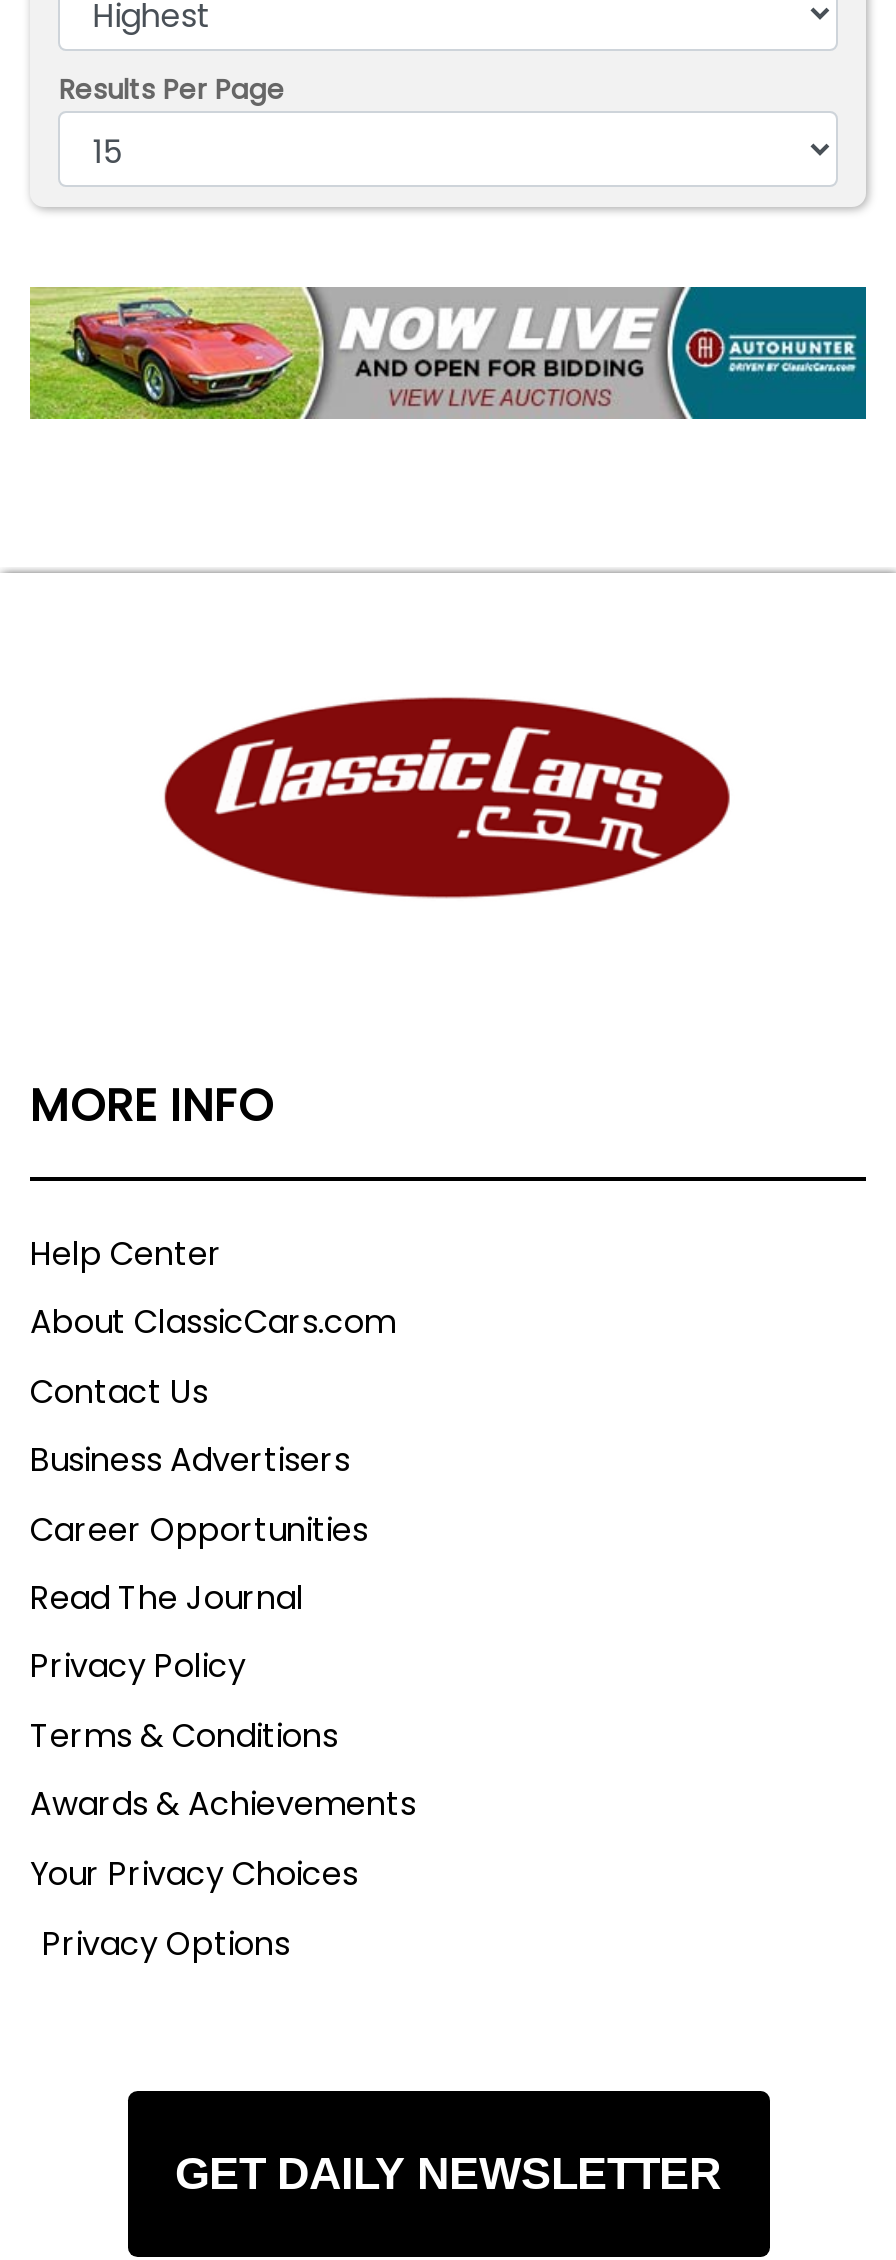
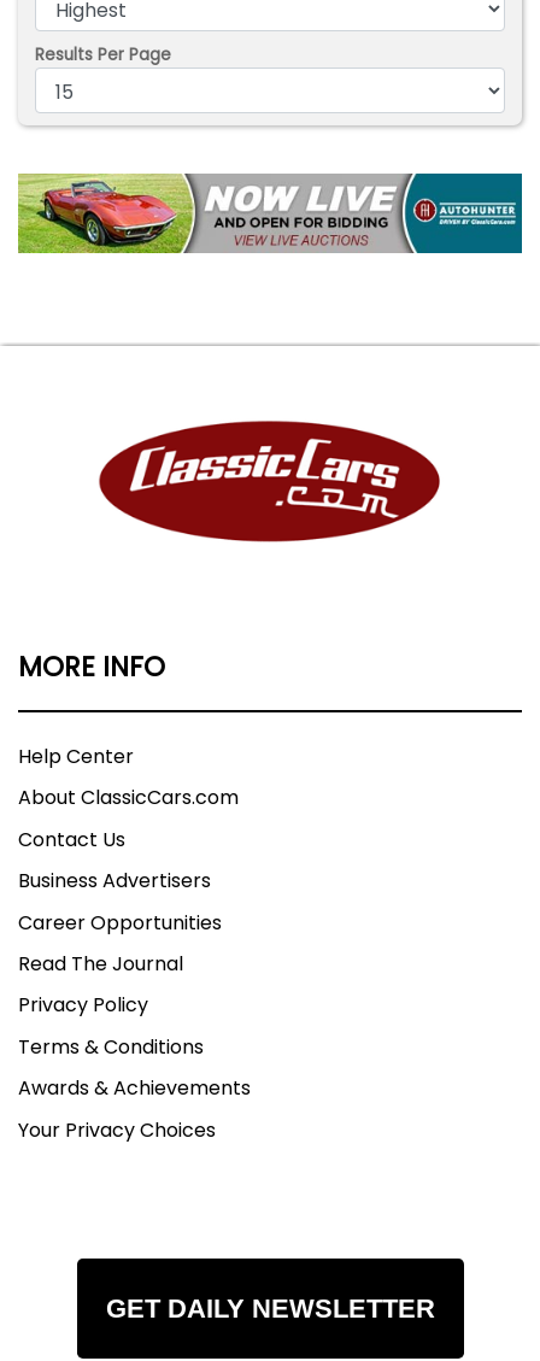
[42,1921,290,1967] Privacy Options -> none

